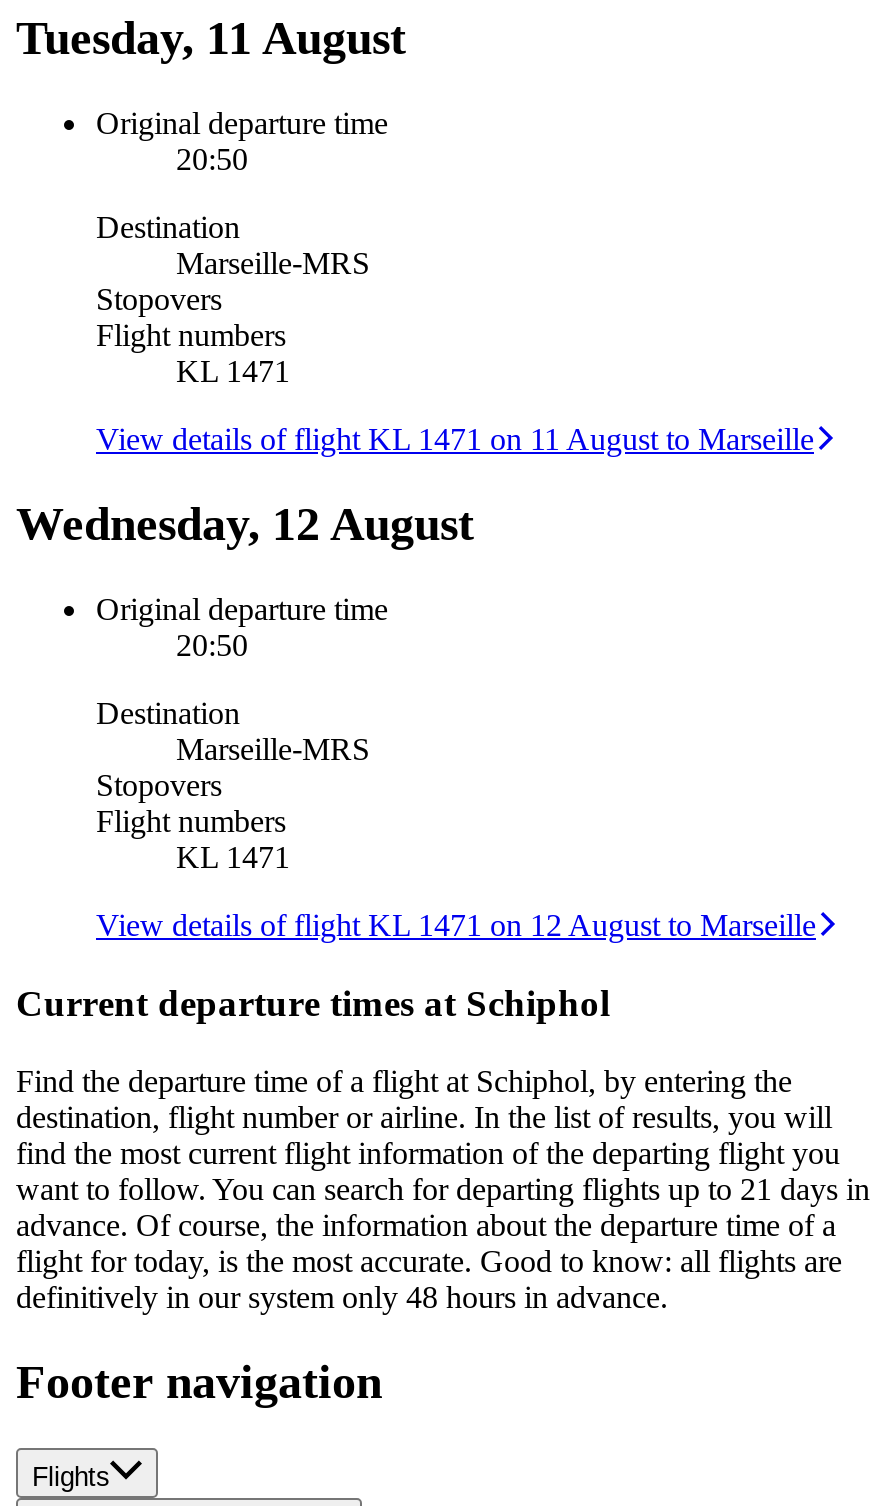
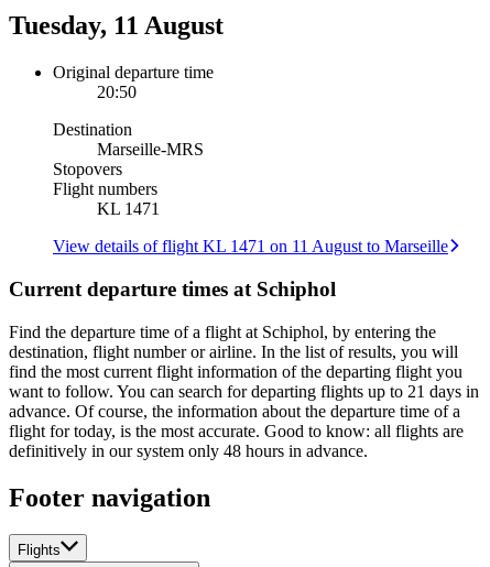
[16,498,816,942] Wednesday, 12 August | Original departure time | 20:50 | Destination | Marseille-MRS | Stopovers | Flight numbers | KL 1471 | View details of flight KL 1471 on 12 August to Marseille -> none

